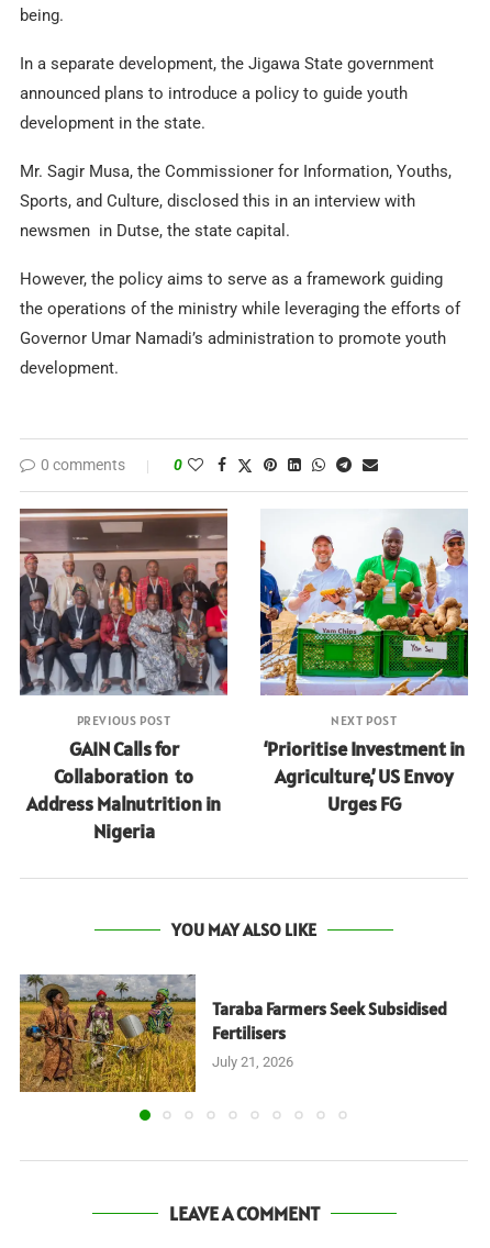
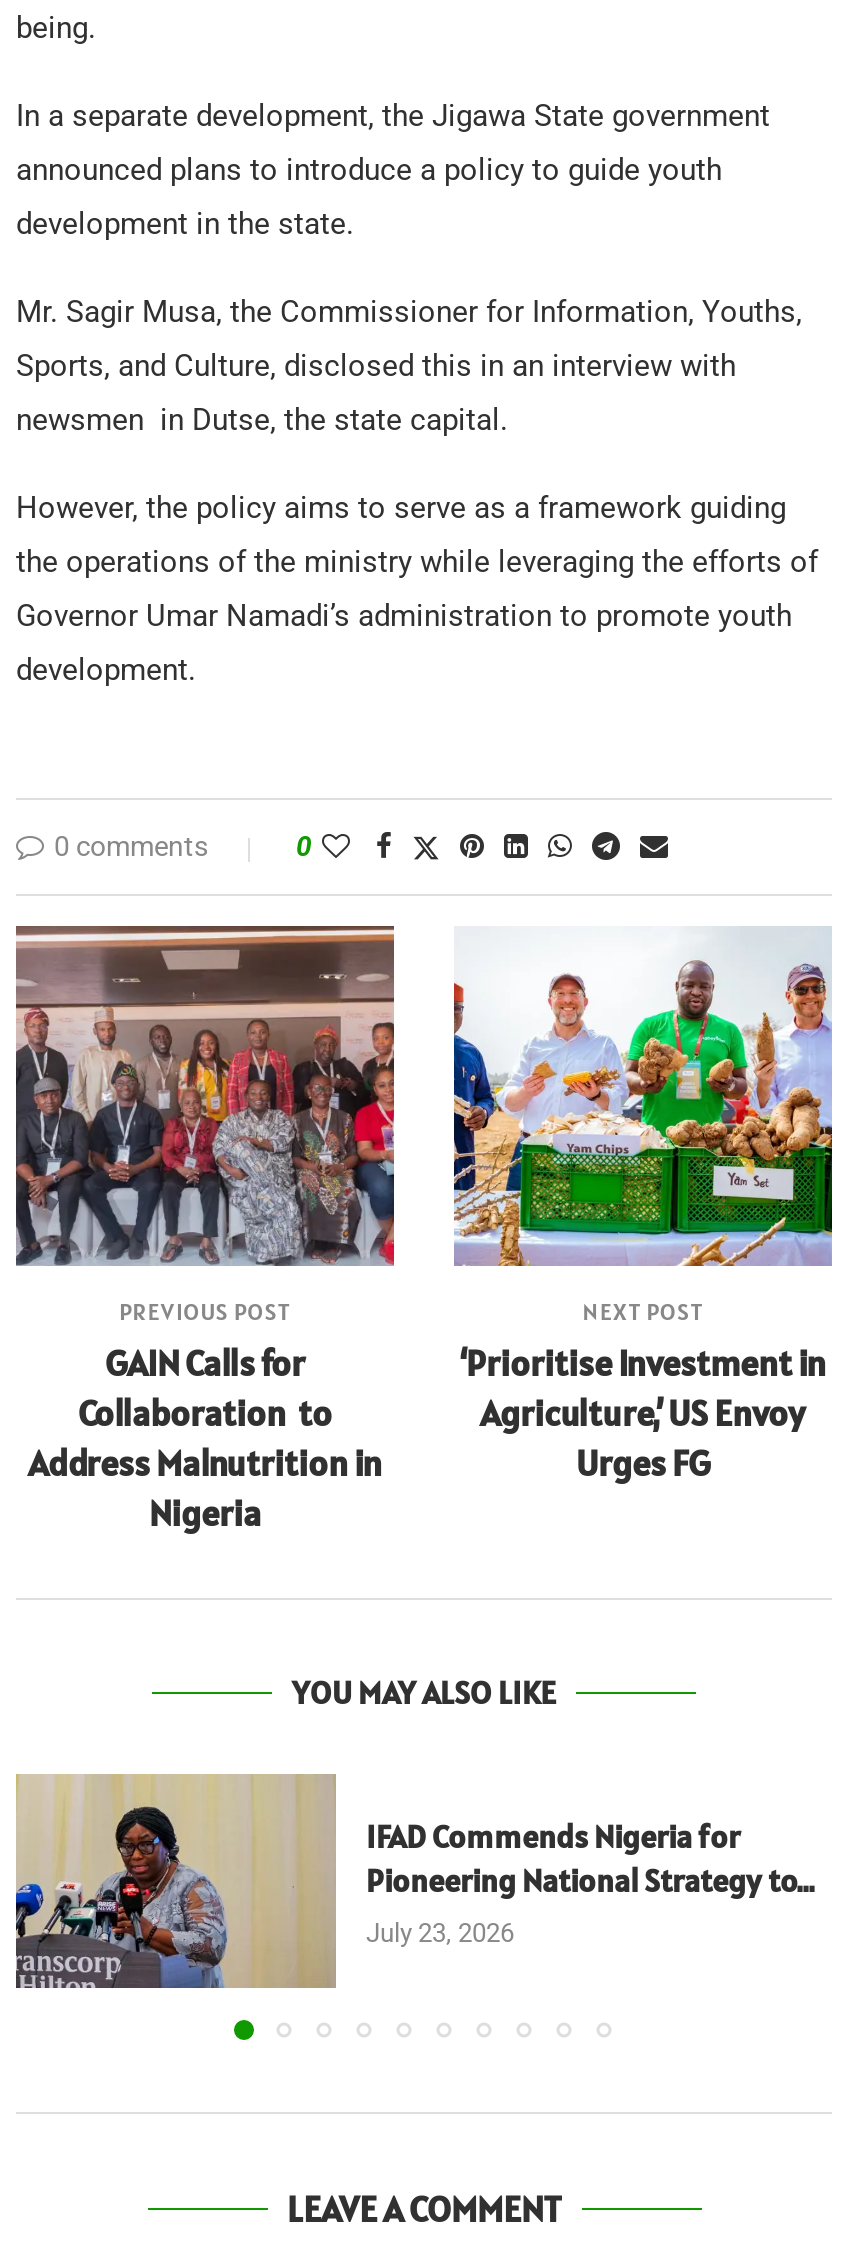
[19,974,447,1093] [image] | Taraba Farmers Seek Subsidised | Fertilisers | July 21, 2026 -> [14,1774,814,1990] [image] | IFAD Commends Nigeria for | Pioneering National Strategy to... | July 23, 2026

